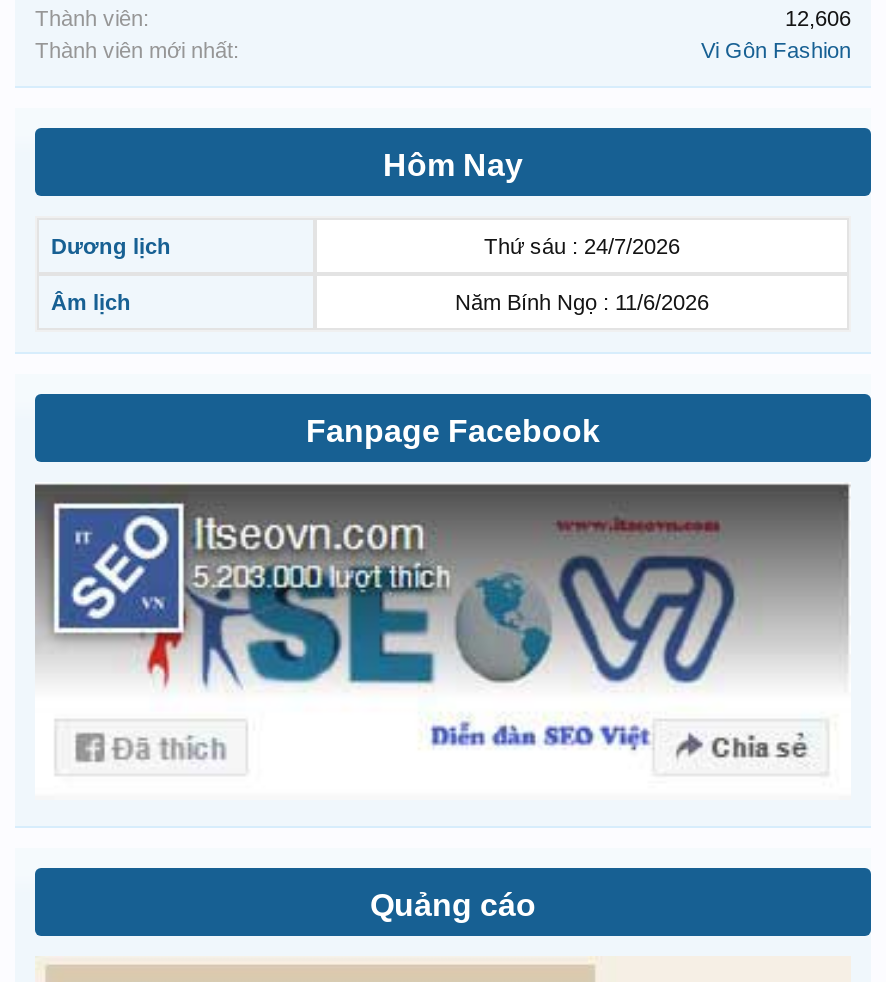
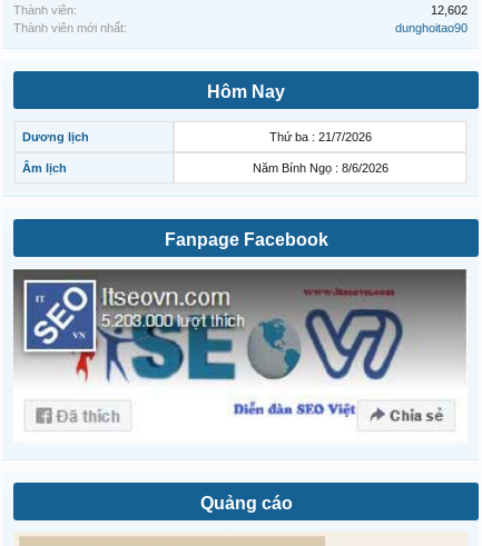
[785,6,851,30] 12,606 -> [431,4,468,17] 12,602
[701,38,851,62] Vi Gôn Fashion -> [395,21,468,35] dunghoitao90
[484,234,680,258] Thứ sáu : 24/7/2026 -> [269,130,371,144] Thứ ba : 21/7/2026
[455,290,709,314] Năm Bính Ngọ : 11/6/2026 -> [252,161,388,175] Năm Bính Ngọ : 8/6/2026

